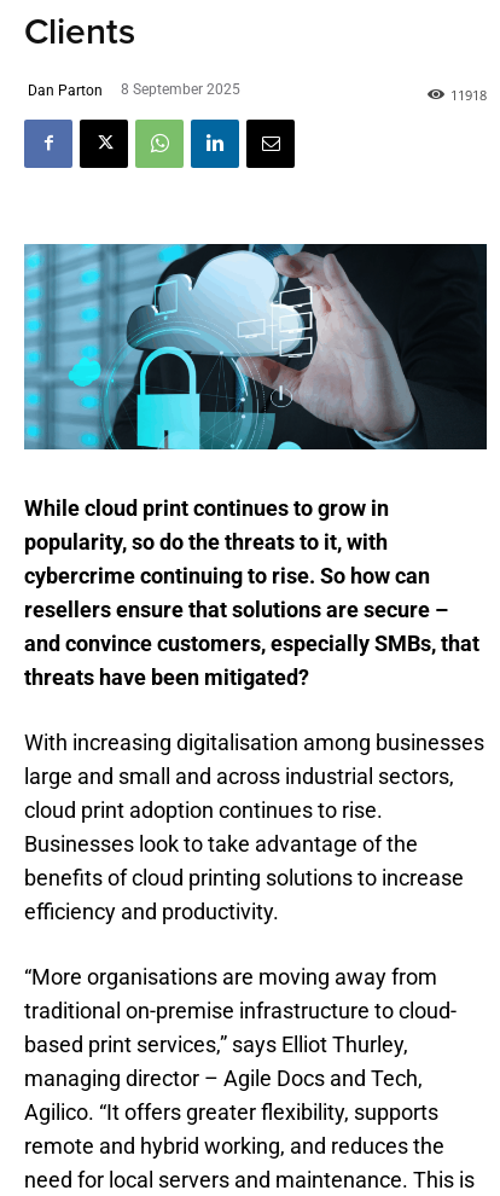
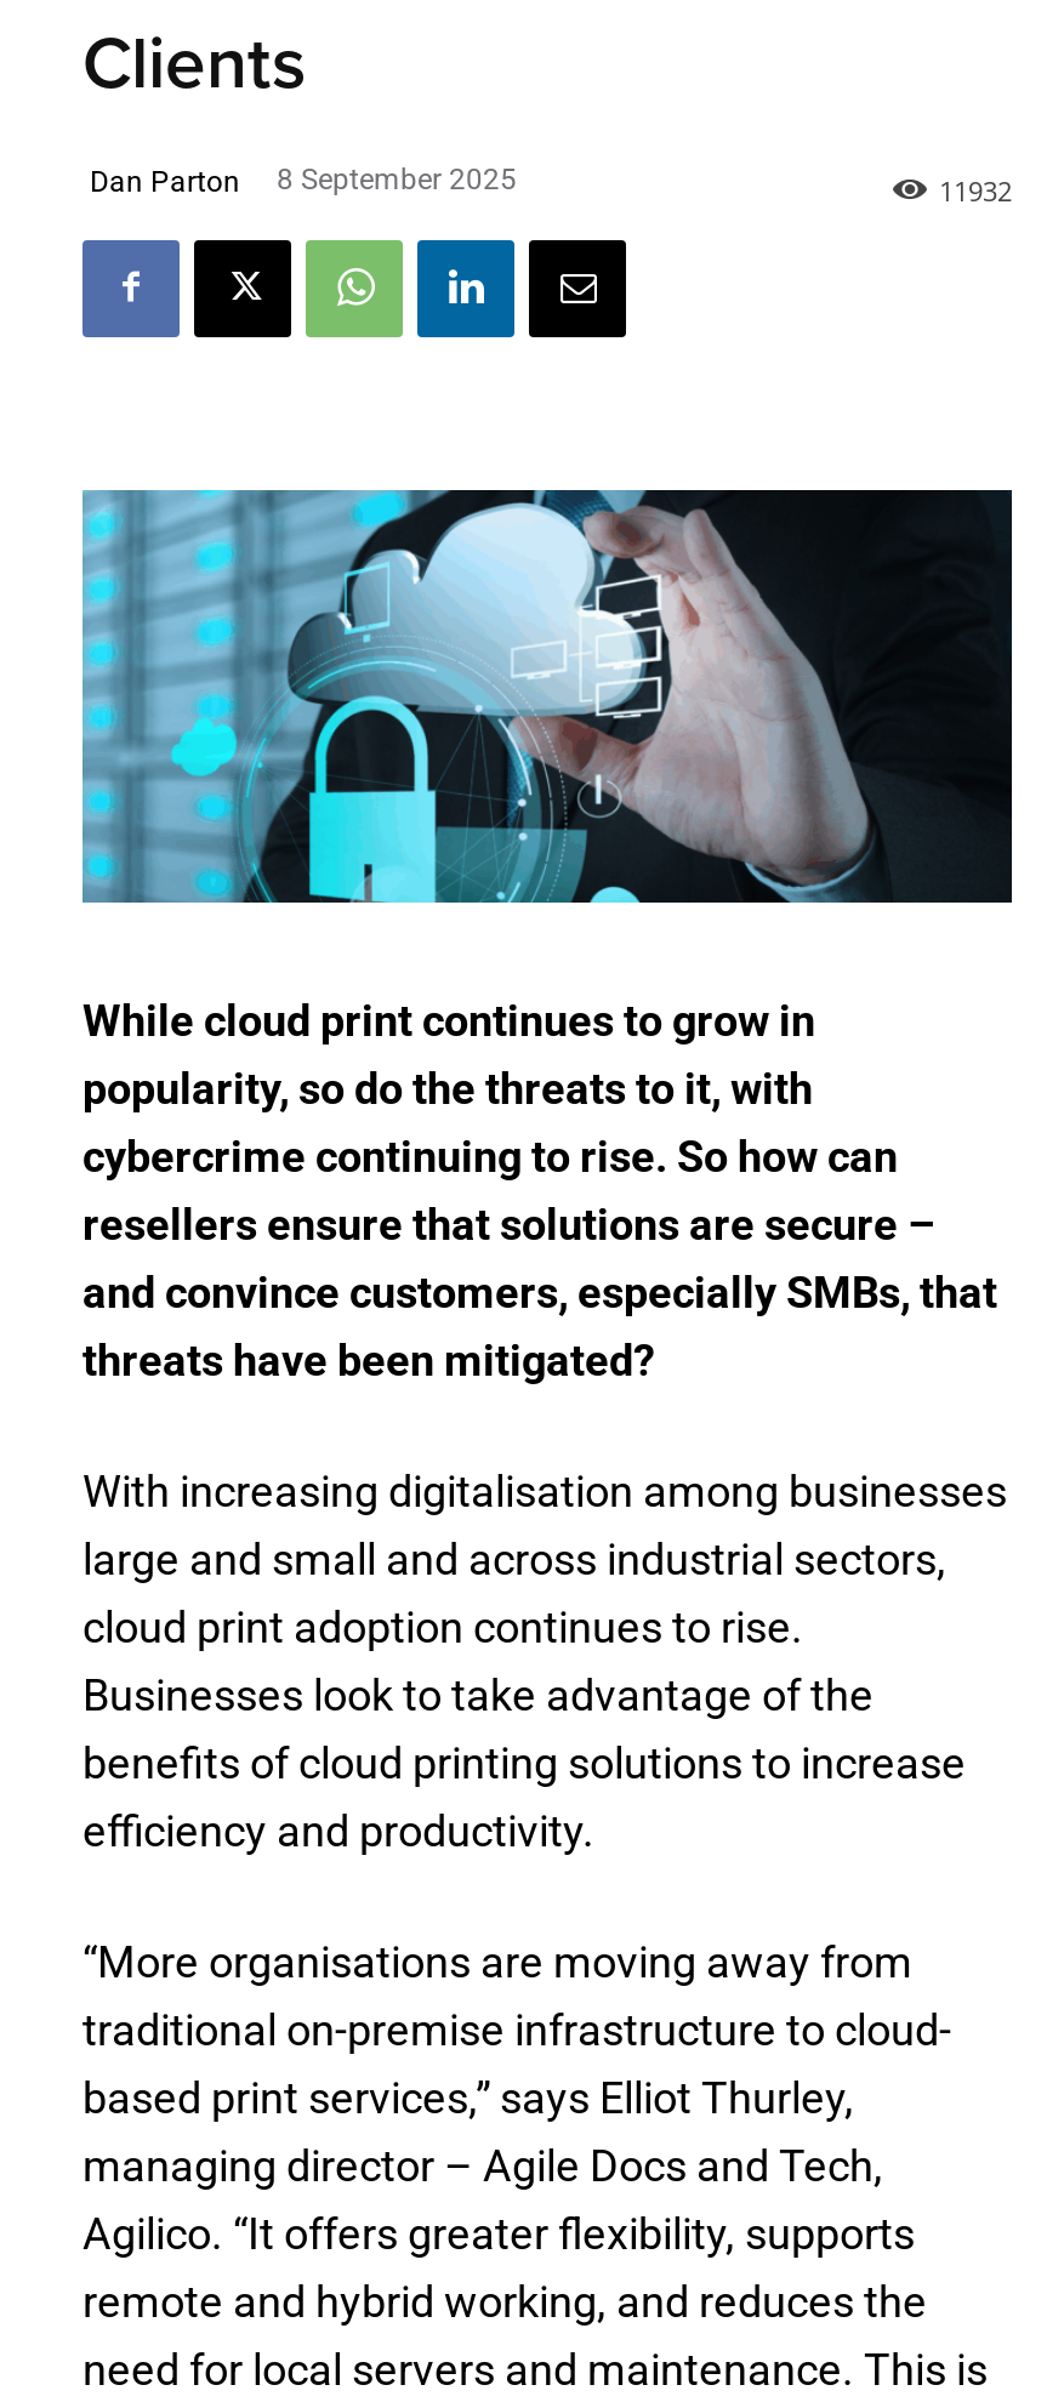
[450,86,487,104] 1 1918 -> [939,172,1012,208] 1 1932

